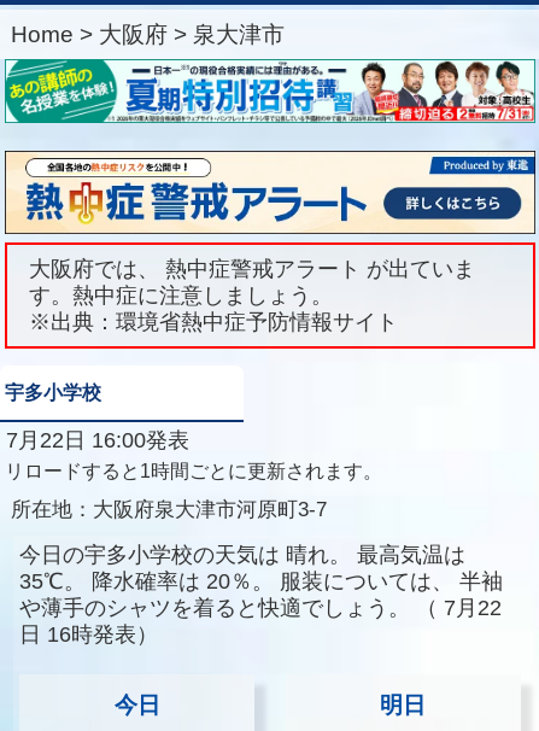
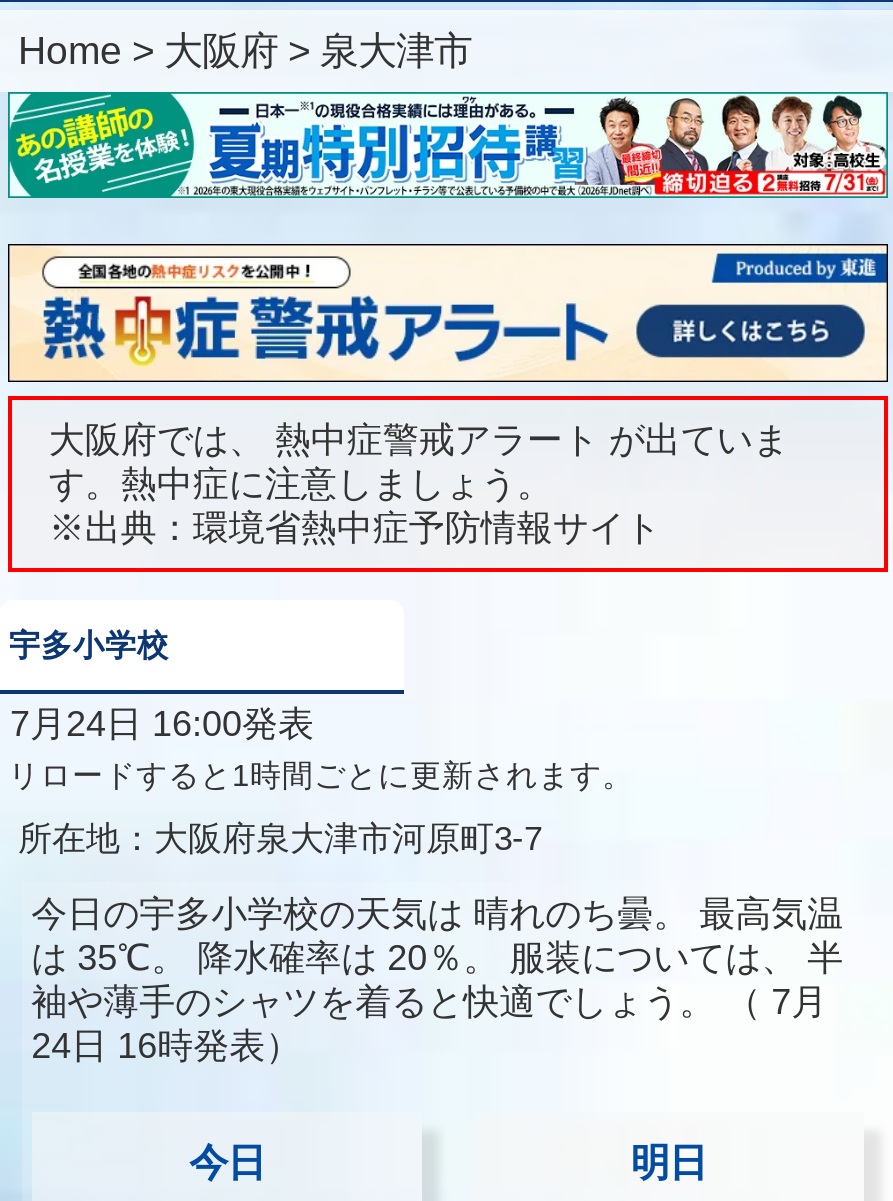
[0,428,189,453] 7月22日 16:00発表 -> [0,704,314,744] 7月24日 16:00発表
[19,543,502,646] 今日の宇多小学校の天気は 晴れ。 最高気温は | 35℃。 降水確率は 20％。 服装については、 半袖 | や薄手のシャツを着ると快適でしょう。（ 7月22 | 日 16時発表） -> [31,894,843,1066] 今日の宇多小学校の天気は 晴れのち曇。 最高気温 | は 35℃。 降水確率は 20％。 服装については、 半 | 袖や薄手のシャツを着ると快適でしょう。（ 7月 | 24日 16時発表）

